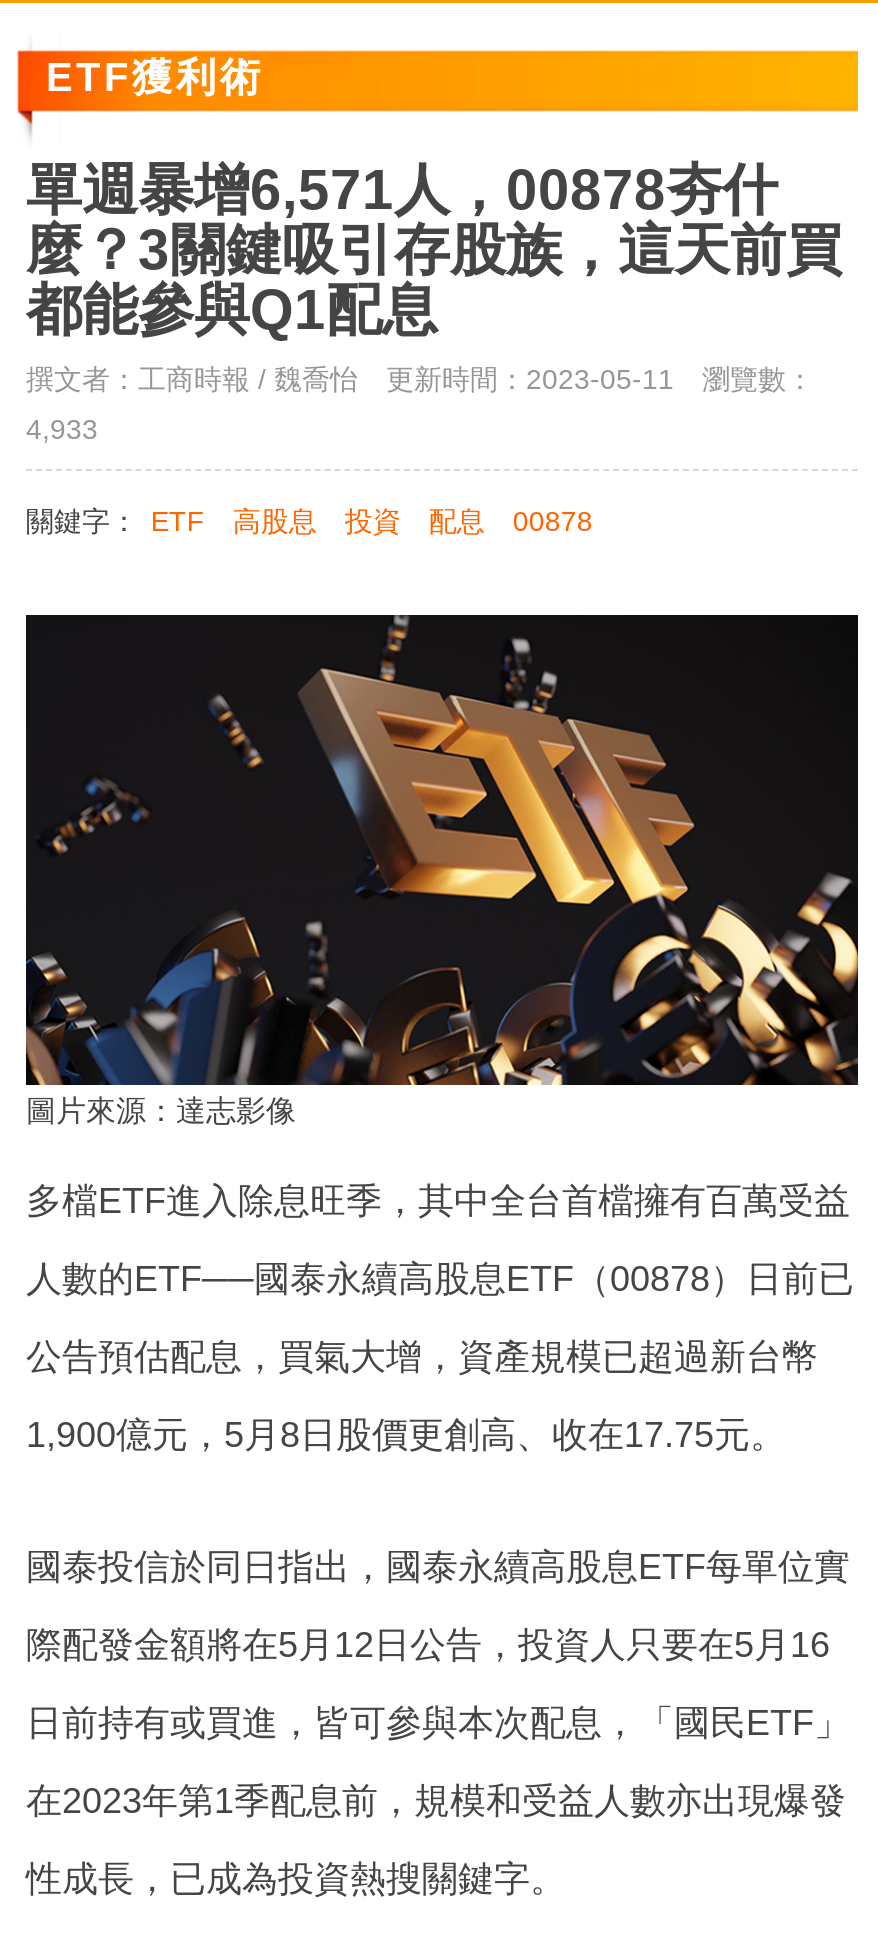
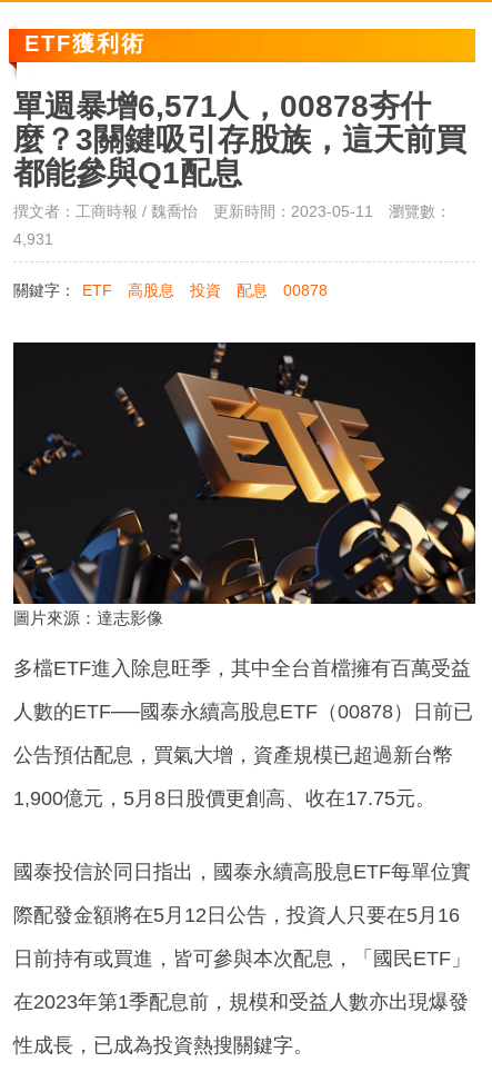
[26,413,98,445] 4,933 -> [13,230,53,248] 4,931

